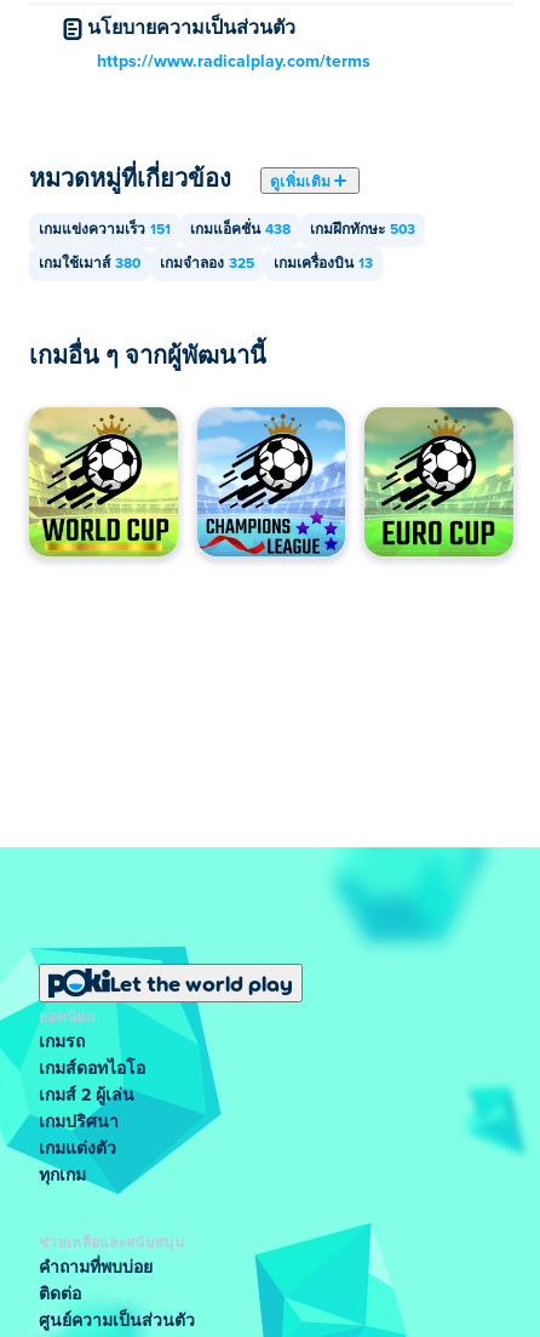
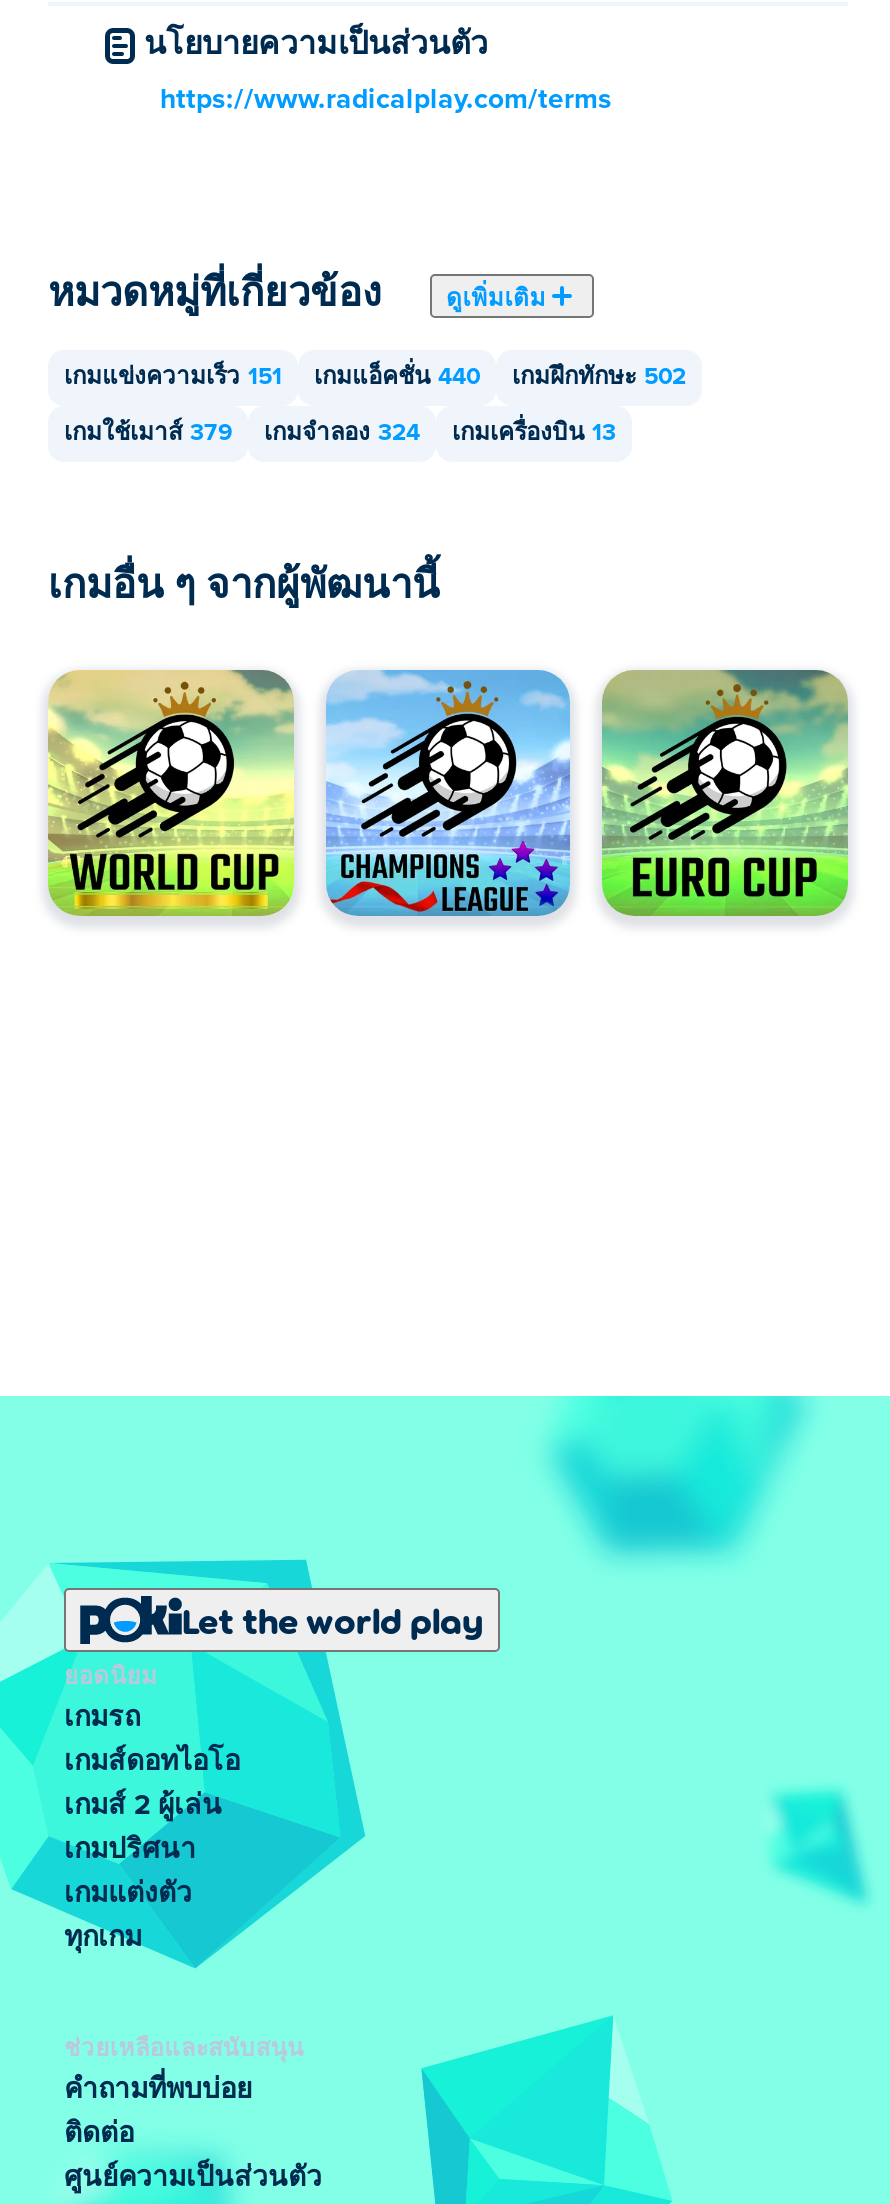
[190,223,291,238] เกมแอ็คชั่น 438 -> [314,366,480,390] เกมแอ็คชั่น 440
[310,223,415,238] เกมฝึกทักษะ 503 -> [512,366,686,390] เกมฝึกทักษะ 502
[39,257,140,272] เกมใช้เมาส์ 380 -> [64,422,232,446] เกมใช้เมาส์ 379
[160,257,254,272] เกมจำลอง 325 -> [264,422,420,446] เกมจำลอง 324

